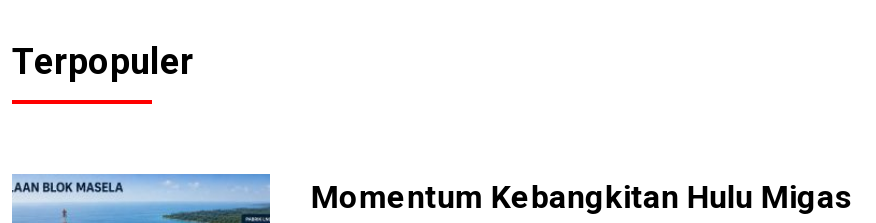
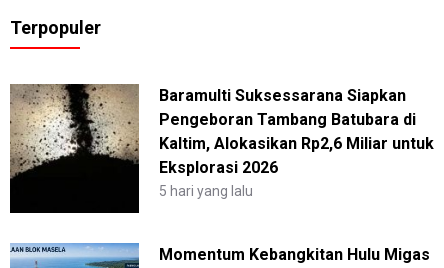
none -> [9,83,434,214] [image] | Baramulti Suksessarana Siapkan | Pengeboran Tambang Batubara di | Kaltim, Alokasikan Rp2,6 Miliar untuk | Eksplorasi 2026 | 5 hari yang lalu

